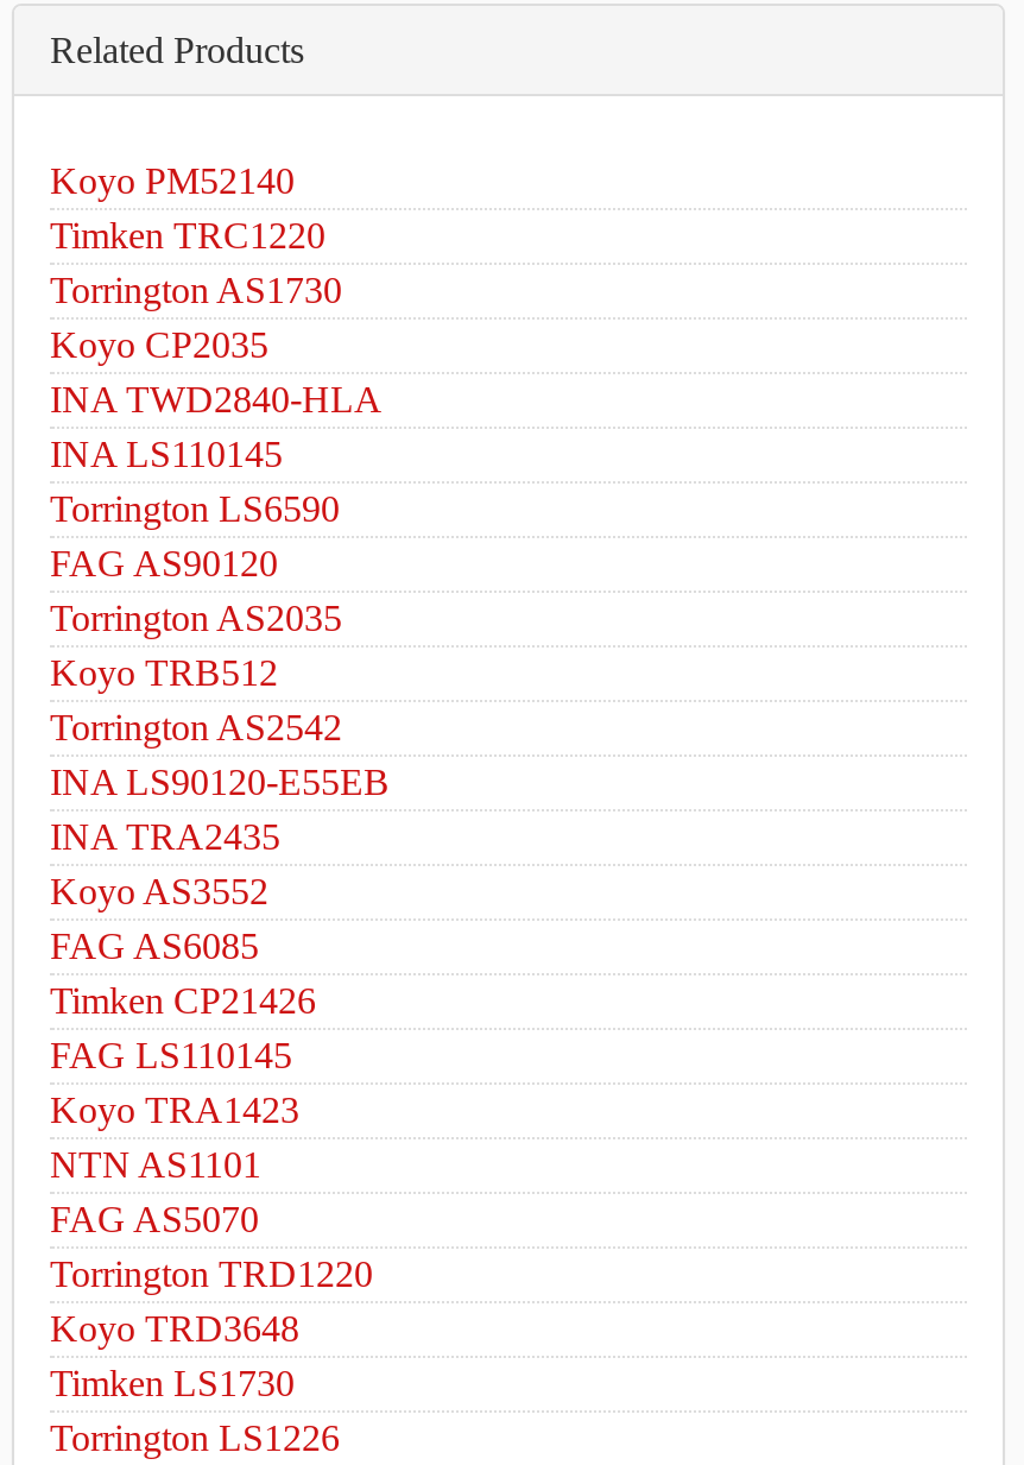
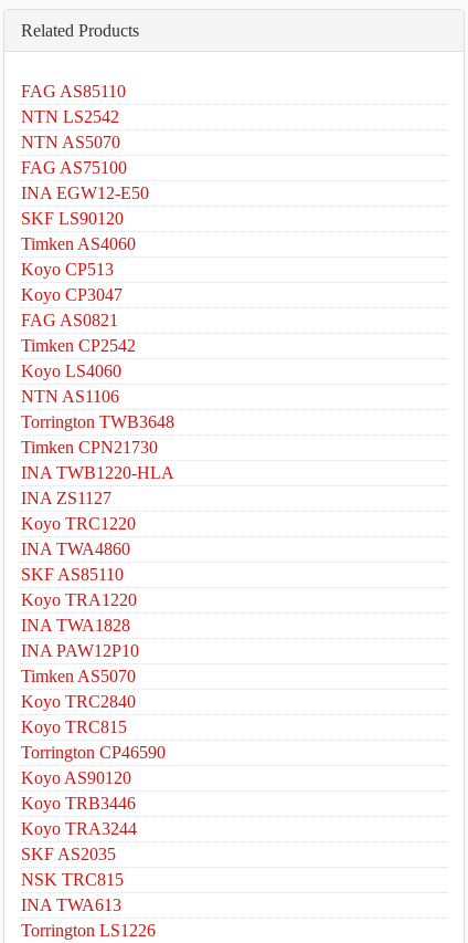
[50,160,390,1403] Koyo PM52140 | Timken TRC1220 | Torrington AS1730 | Koyo CP2035 | INA TWD2840-HLA | INA LS110145 | Torrington LS6590 | FAG AS90120 | Torrington AS2035 | Koyo TRB512 | Torrington AS2542 | INA LS90120-E55EB | INA TRA2435 | Koyo AS3552 | FAG AS6085 | Timken CP21426 | FAG LS110145 | Koyo TRA1423 | NTN AS1101 | FAG AS5070 | Torrington TRD1220 | Koyo TRD3648 | Timken LS1730 -> [21,82,174,914] FAG AS85110 | NTN LS2542 | NTN AS5070 | FAG AS75100 | INA EGW12-E50 | SKF LS90120 | Timken AS4060 | Koyo CP513 | Koyo CP3047 | FAG AS0821 | Timken CP2542 | Koyo LS4060 | NTN AS1106 | Torrington TWB3648 | Timken CPN21730 | INA TWB1220-HLA | INA ZS1127 | Koyo TRC1220 | INA TWA4860 | SKF AS85110 | Koyo TRA1220 | INA TWA1828 | INA PAW12P10 | Timken AS5070 | Koyo TRC2840 | Koyo TRC815 | Torrington CP46590 | Koyo AS90120 | Koyo TRB3446 | Koyo TRA3244 | SKF AS2035 | NSK TRC815 | INA TWA613

